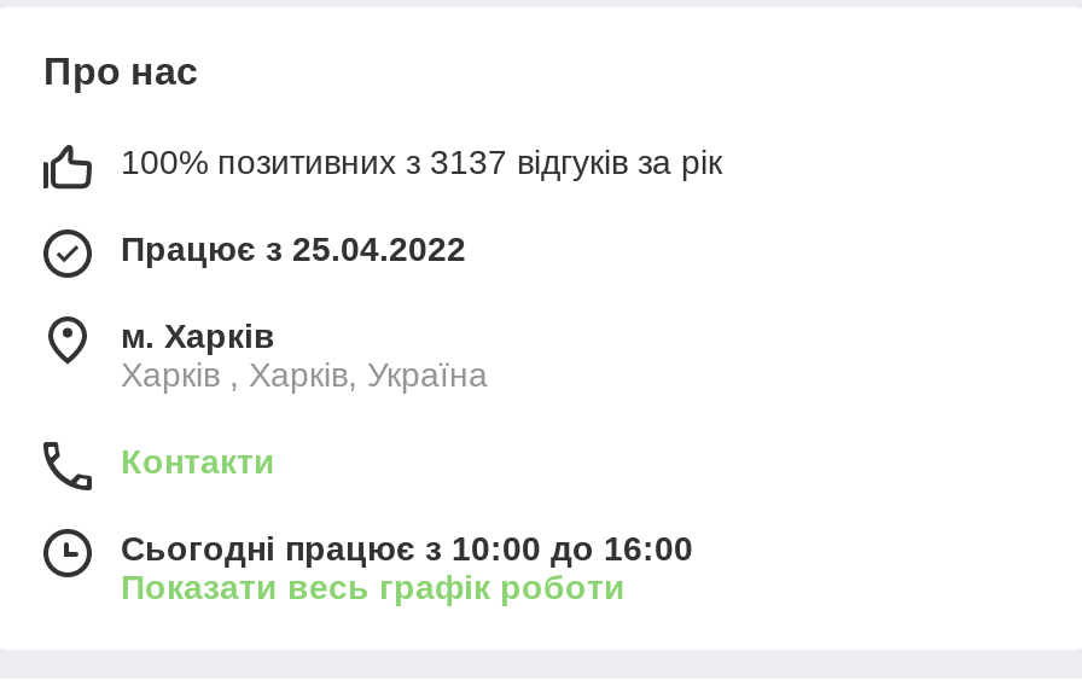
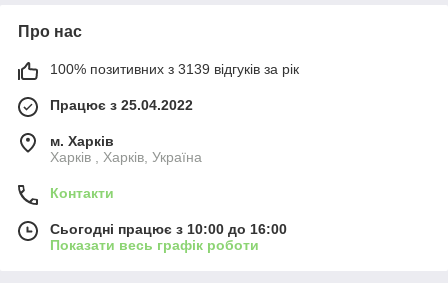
[121,142,722,181] 100% позитивних з 3137 відгуків за рік -> [50,61,299,77] 100% позитивних з 3139 відгуків за рік

